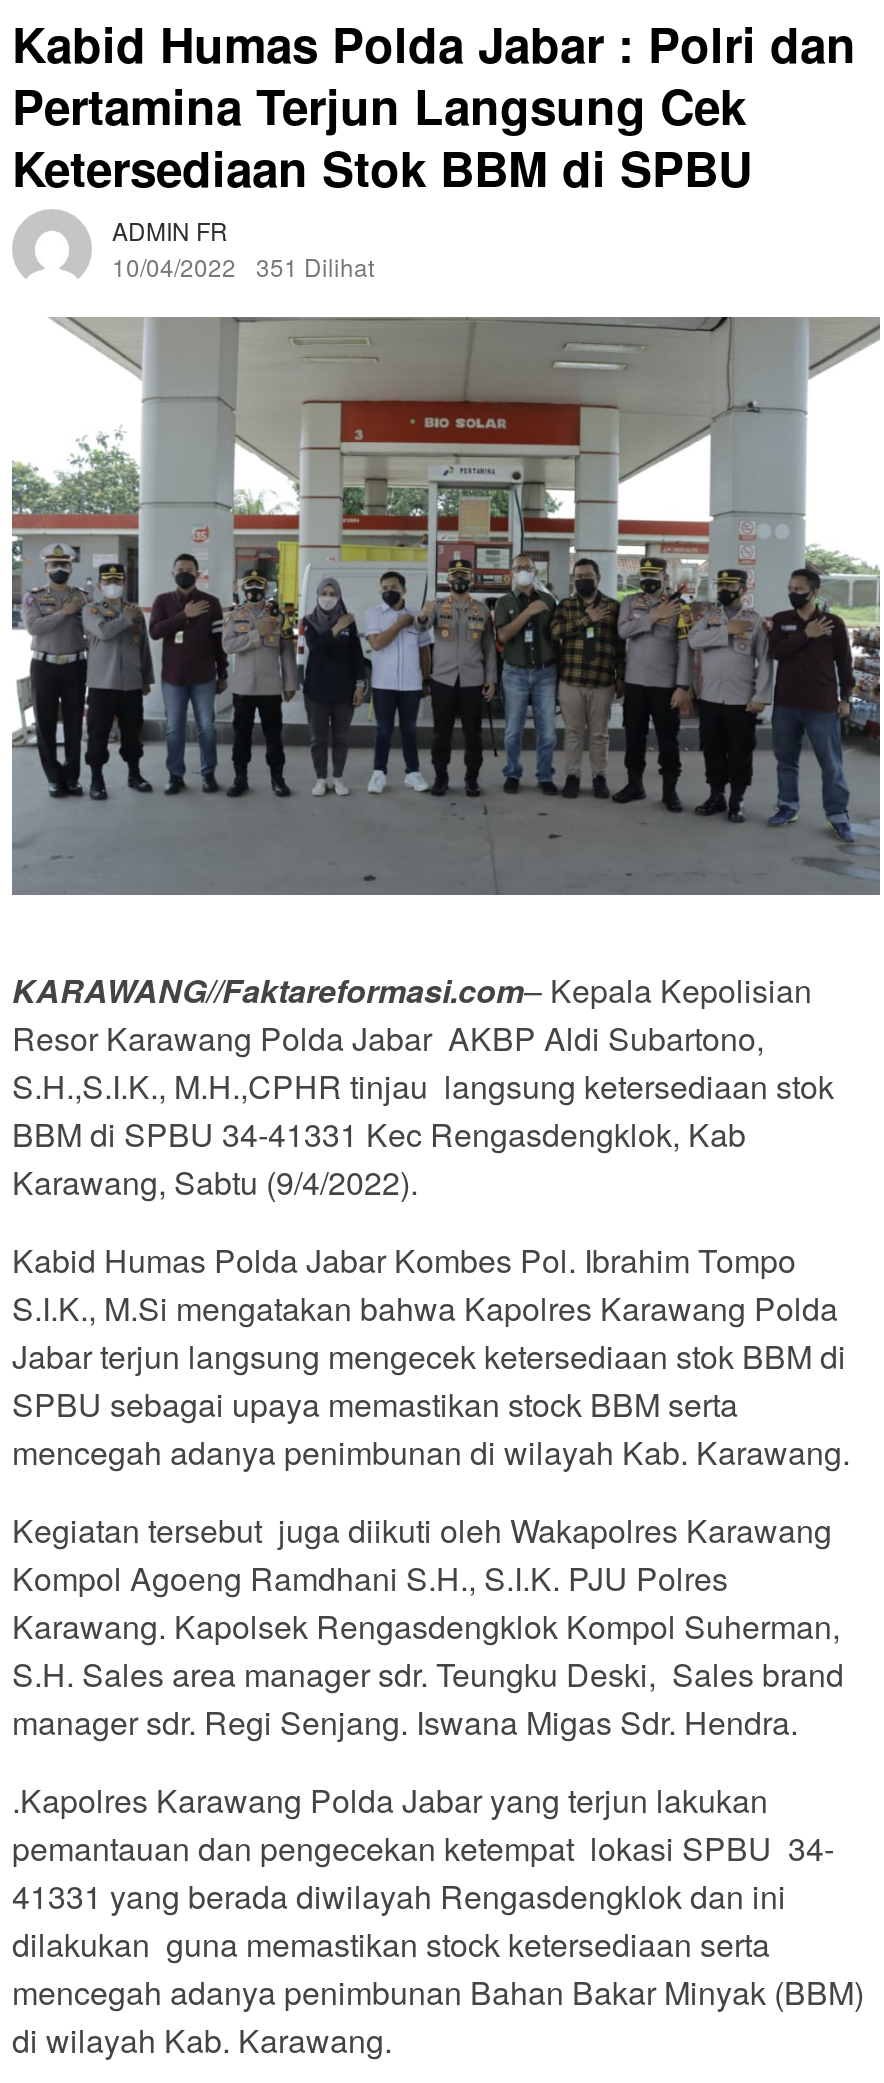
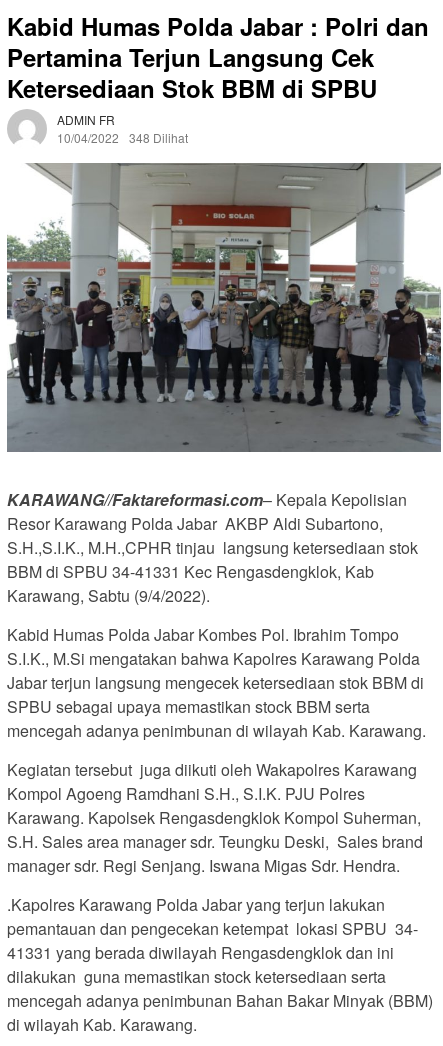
[112,249,374,283] 10/04/2022 351 Dilihat -> [57,129,188,146] 10/04/2022 348 Dilihat

